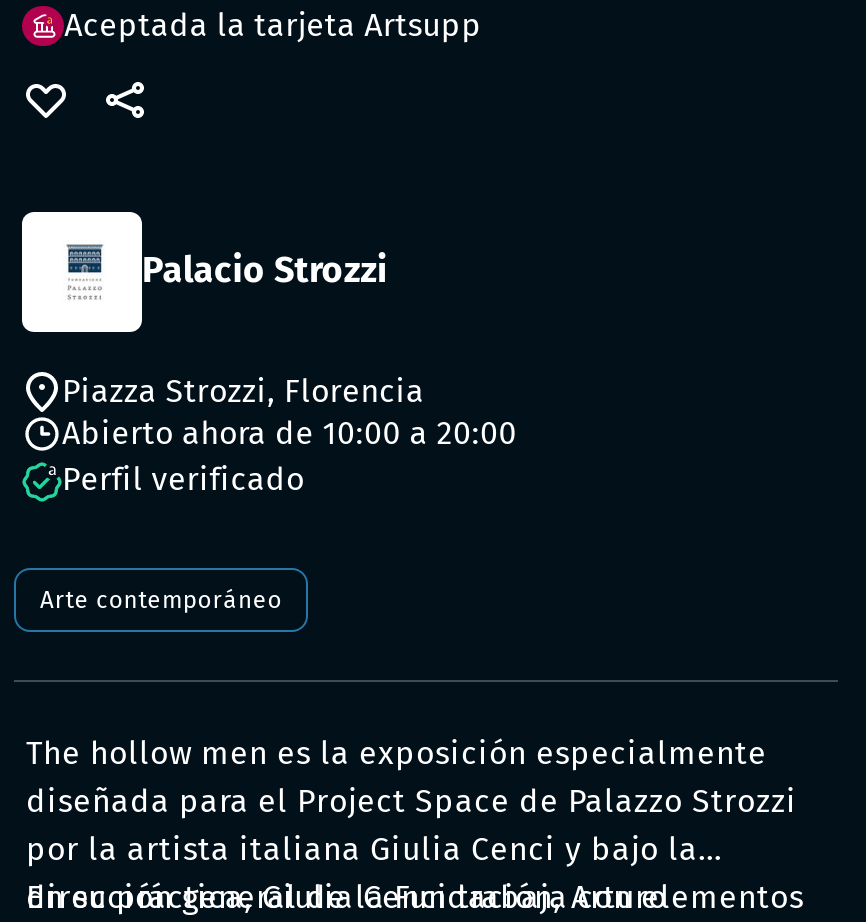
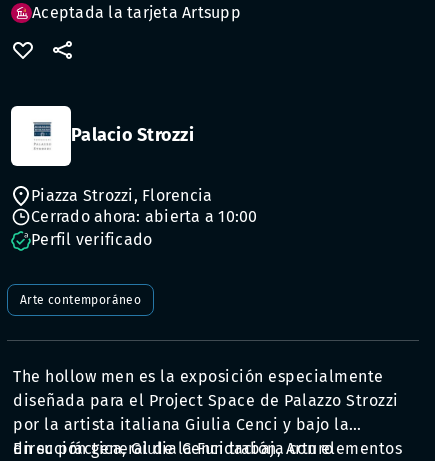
[62,415,517,453] Abierto ahora de 10:00 a 20:00 -> [31,207,257,226] Cerrado ahora: abierta a 10:00

